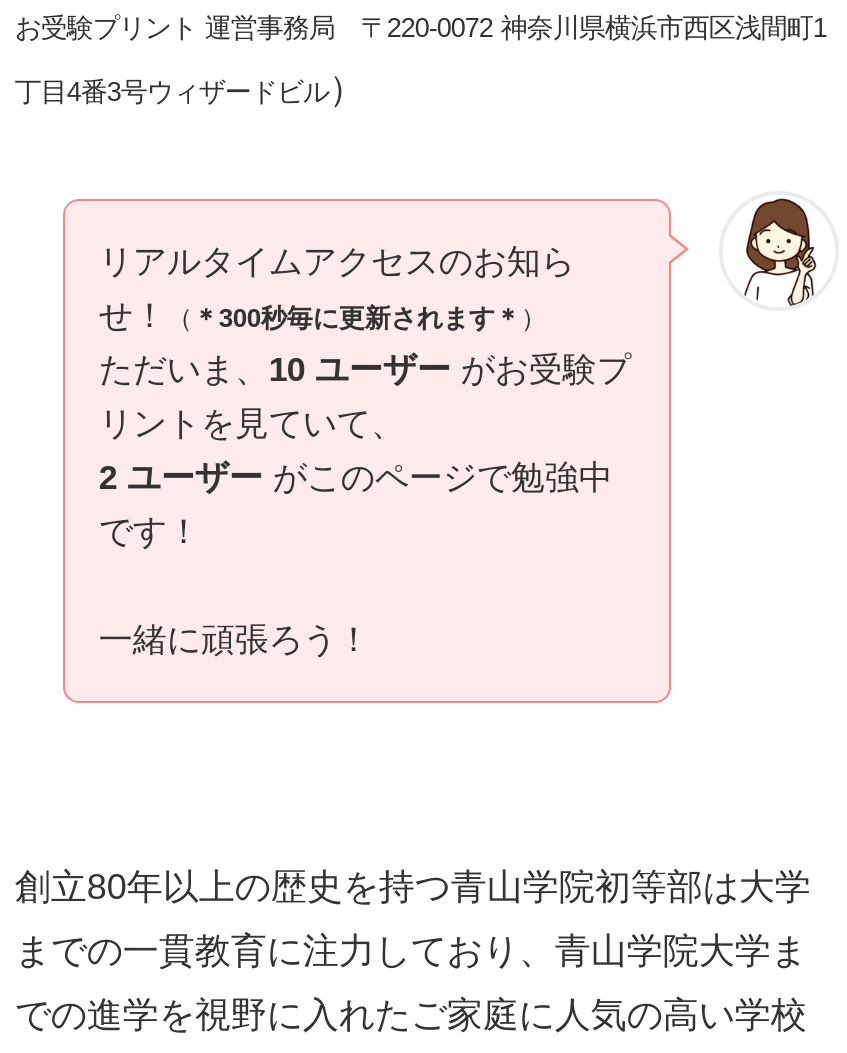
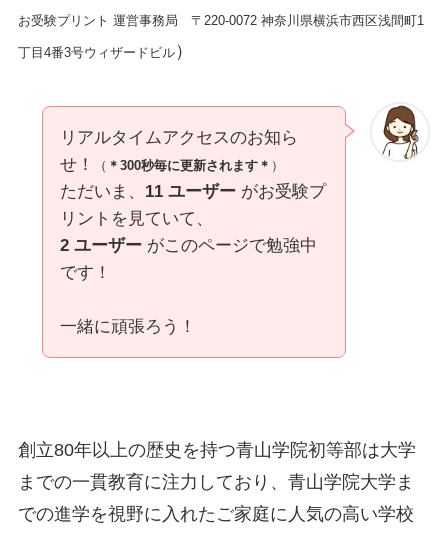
[99,352,631,390] ただいま、10 ユーザーがお受験プ -> [60,182,326,201] ただいま、11 ユーザーがお受験プ

